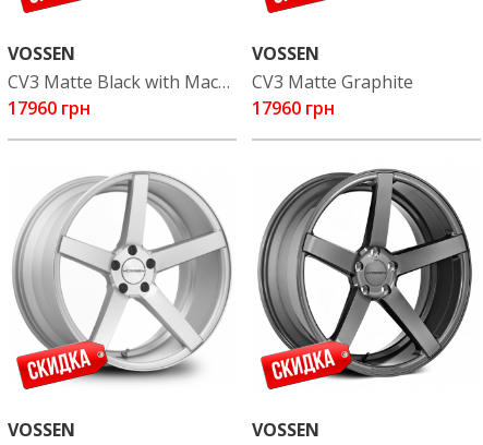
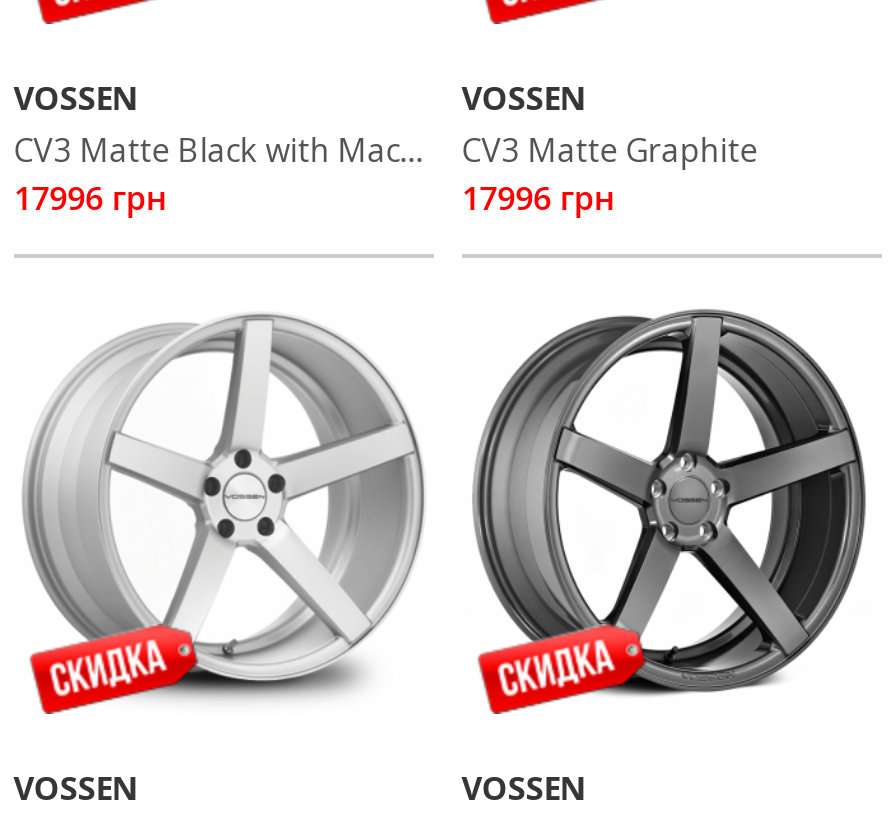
[7,96,90,120] 17960 грн -> [13,175,165,219] 17996 грн
[252,96,334,120] 17960 грн -> [461,175,613,219] 17996 грн

